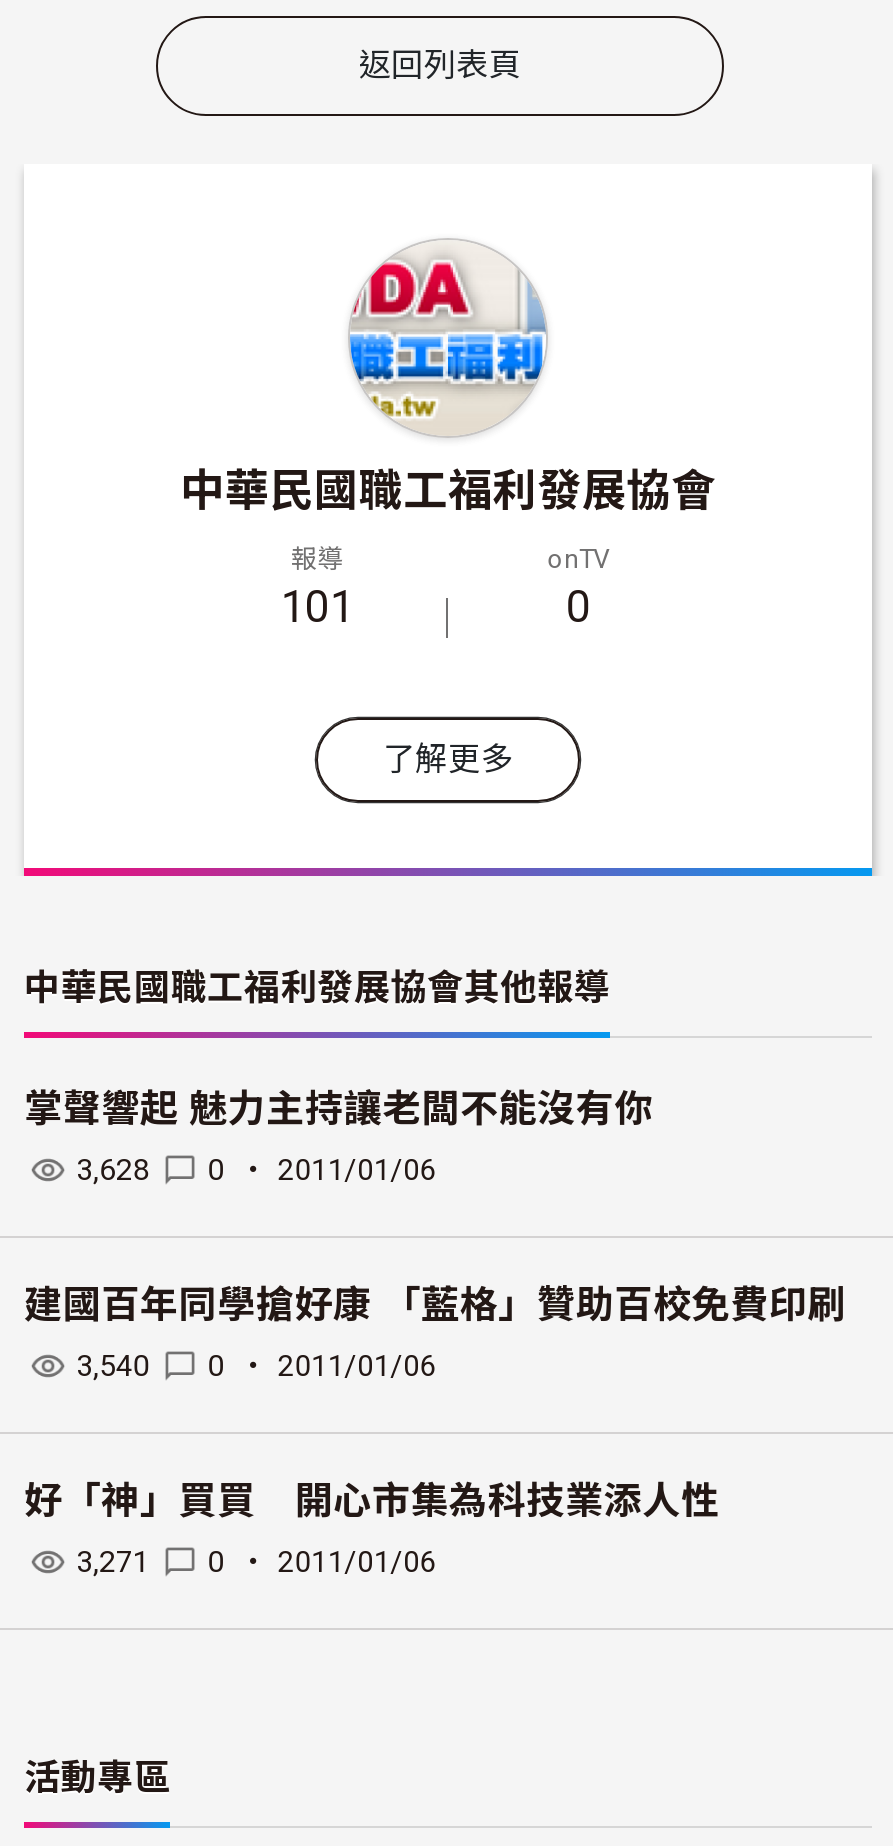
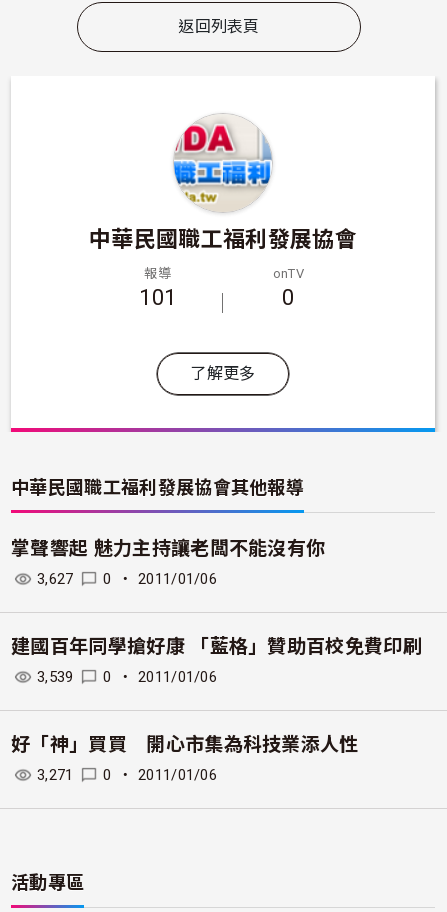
[76,1152,436,1188] 3,628 0 ・2011/01/06 -> [37,570,217,588] 3,627 0 ・2011/01/06
[76,1348,436,1384] 3,540 0 ・2011/01/06 -> [37,668,217,686] 3,539 0 ・2011/01/06

